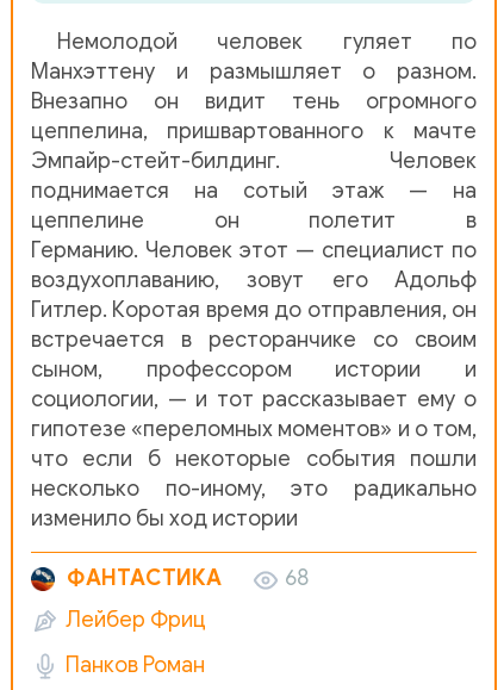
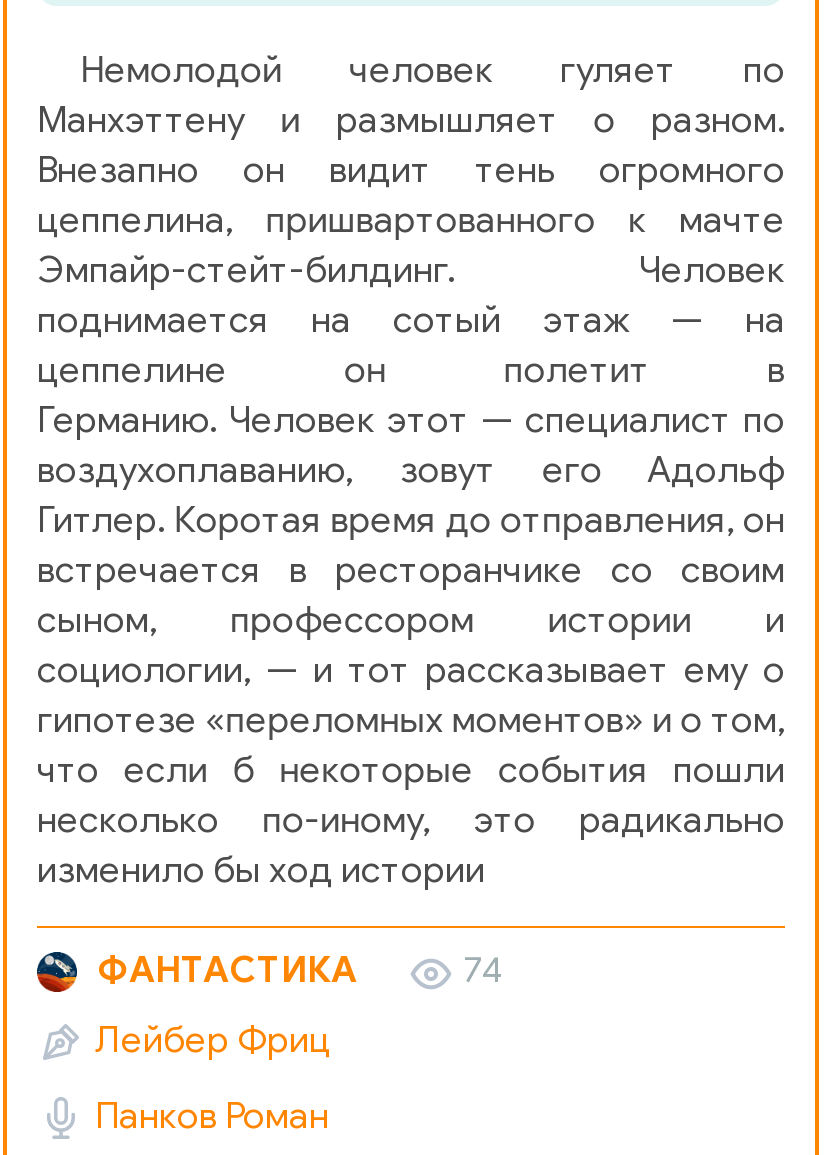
[280,565,309,591] 68 -> [455,948,503,992] 74

